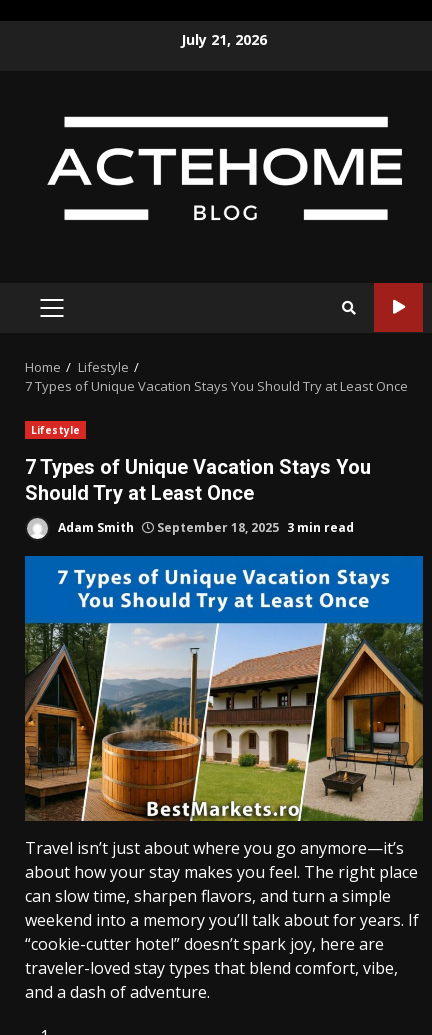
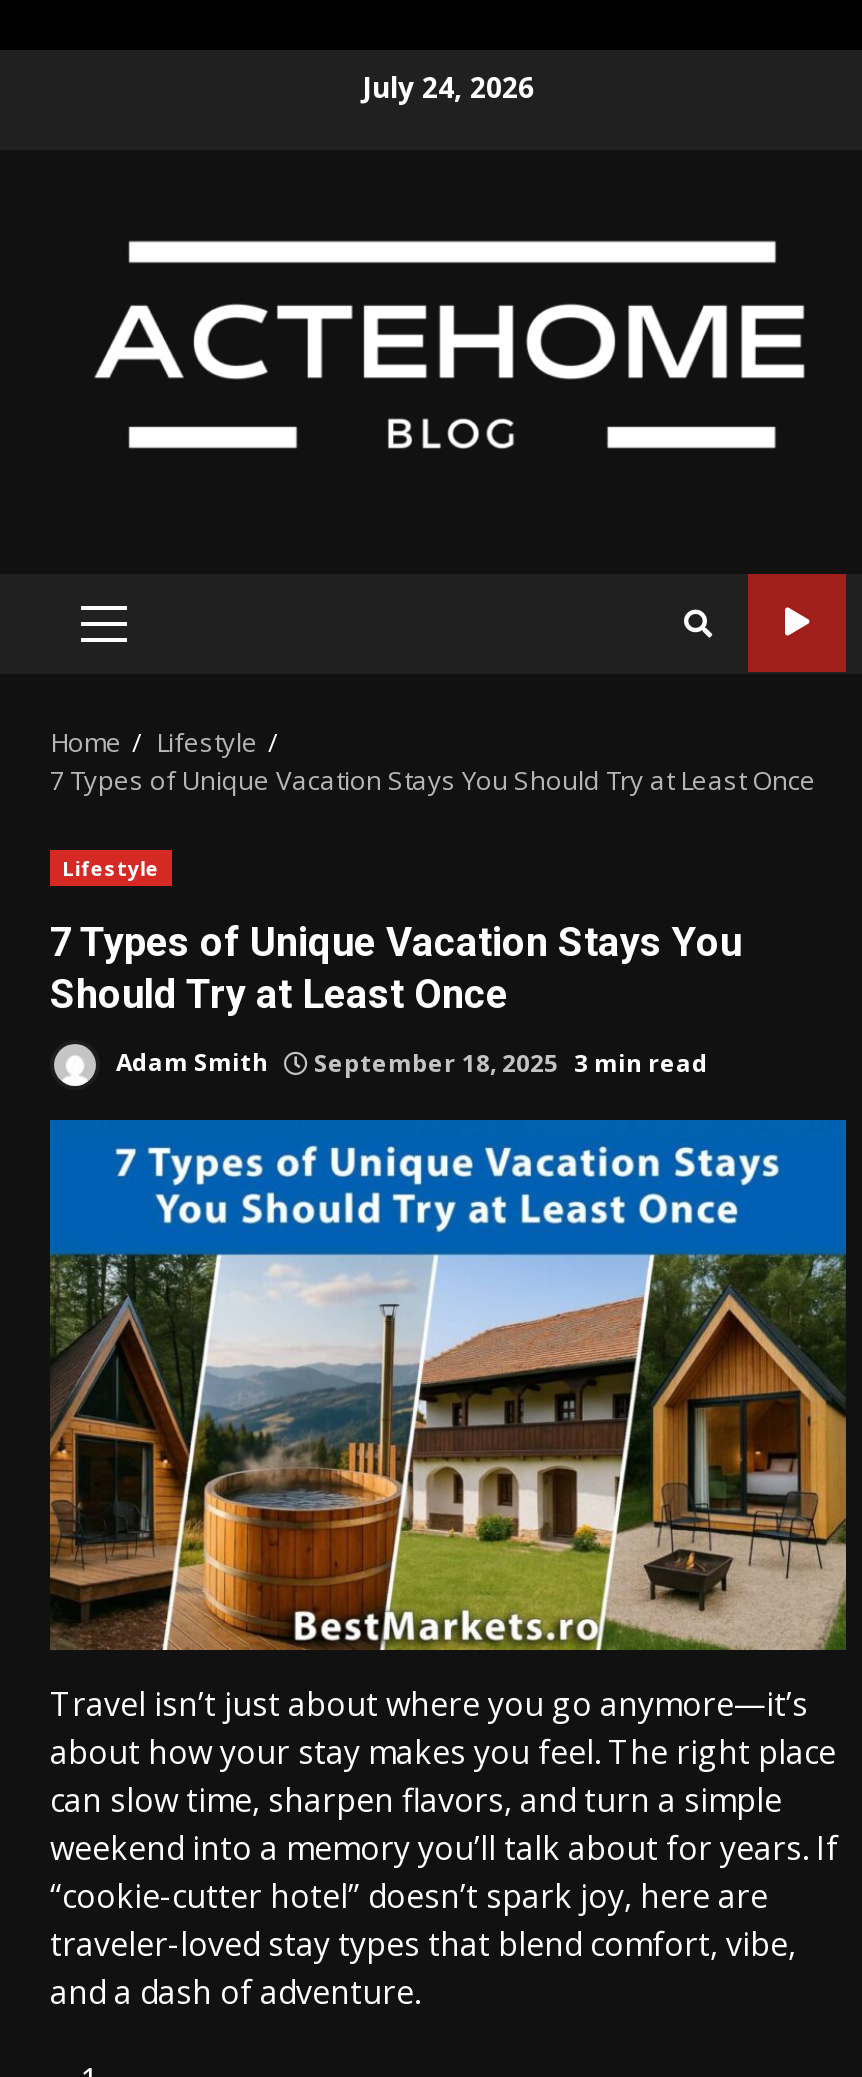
[181,29,267,48] July 21, 2026 -> [362,67,534,105] July 24, 2026

